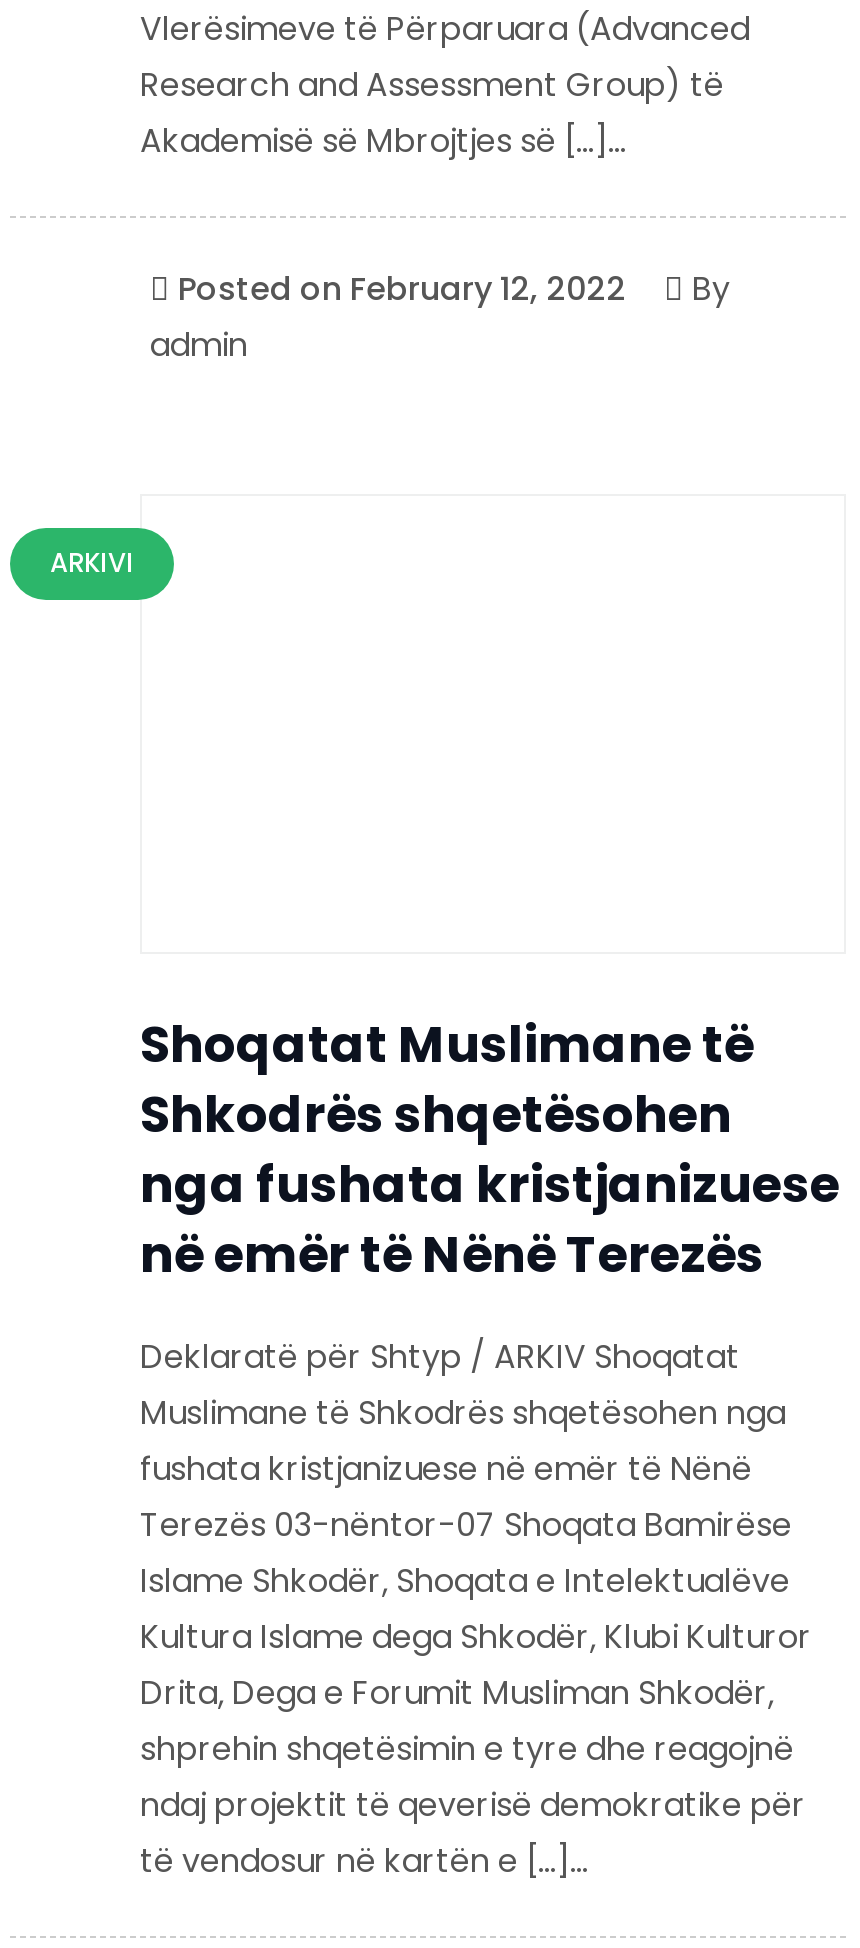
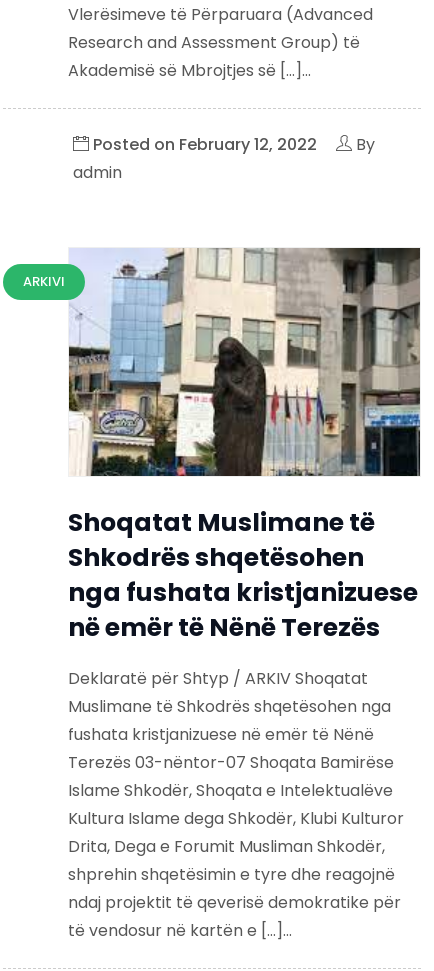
none -> [68,247,421,477] [image]

